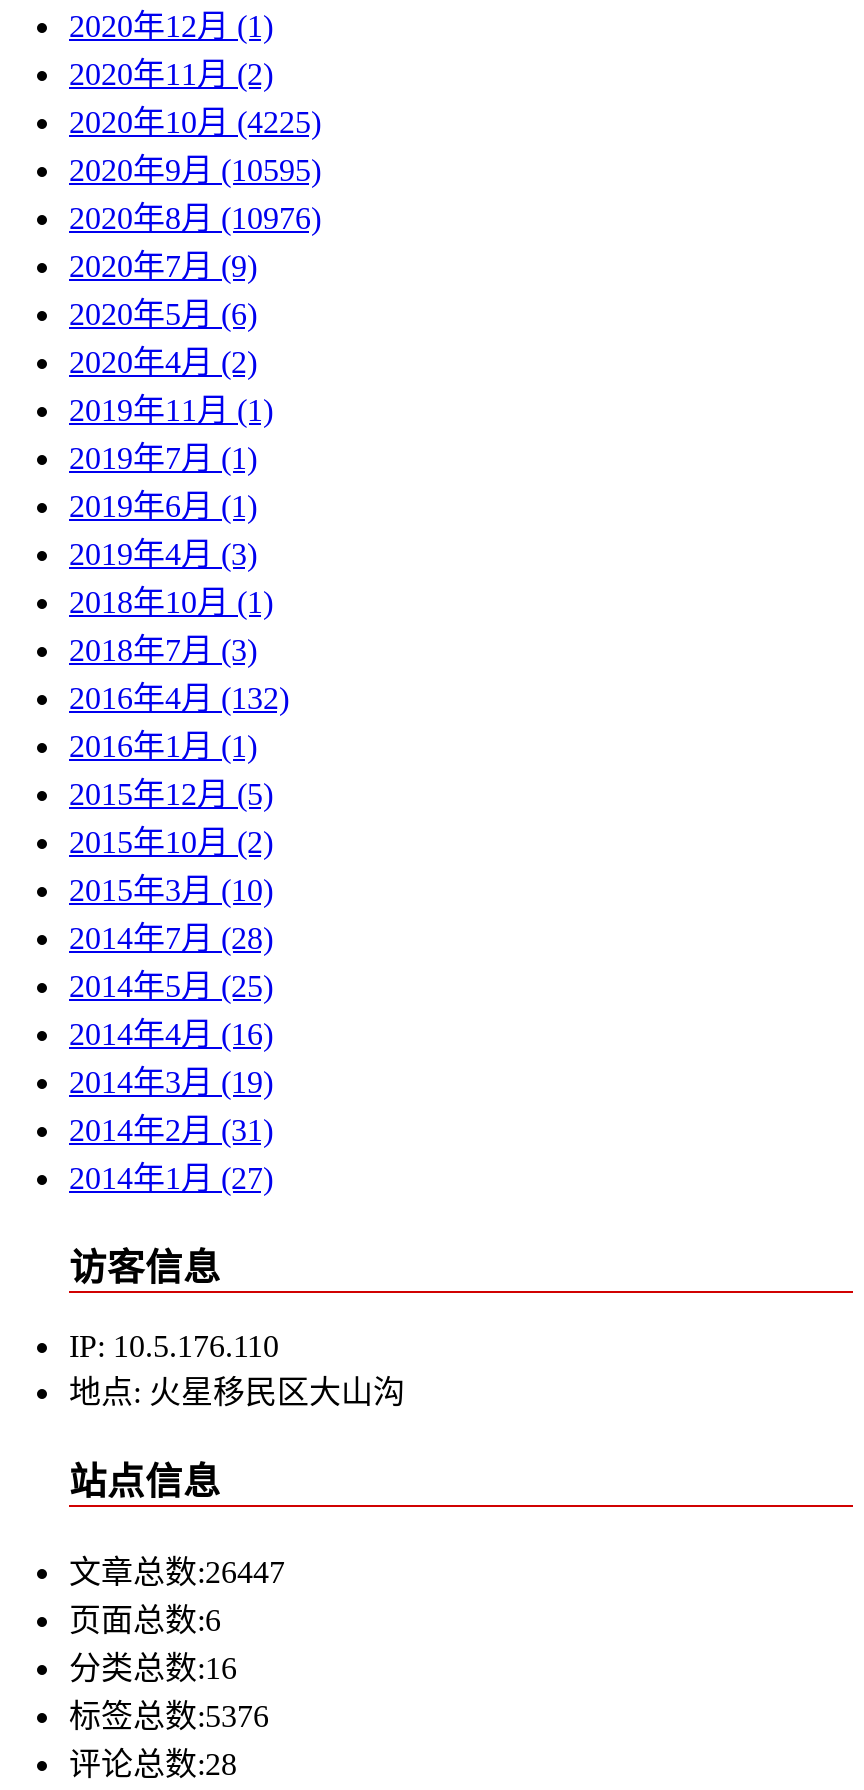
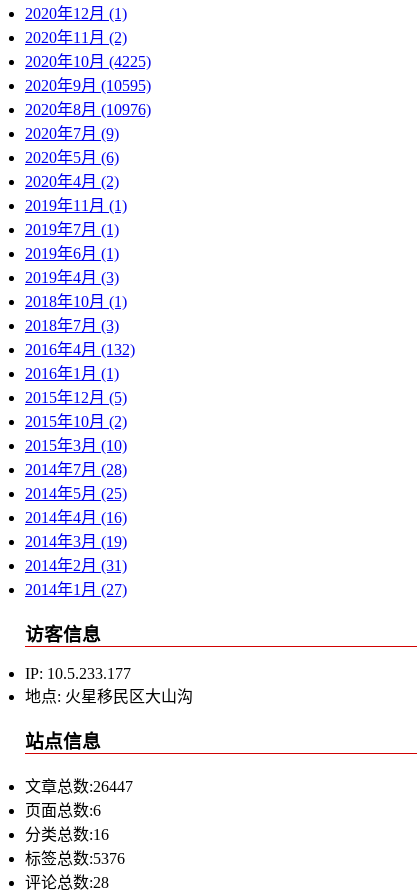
[69,1329,279,1363] IP: 10.5.176.110 -> [25,665,131,682] IP: 10.5.233.177

